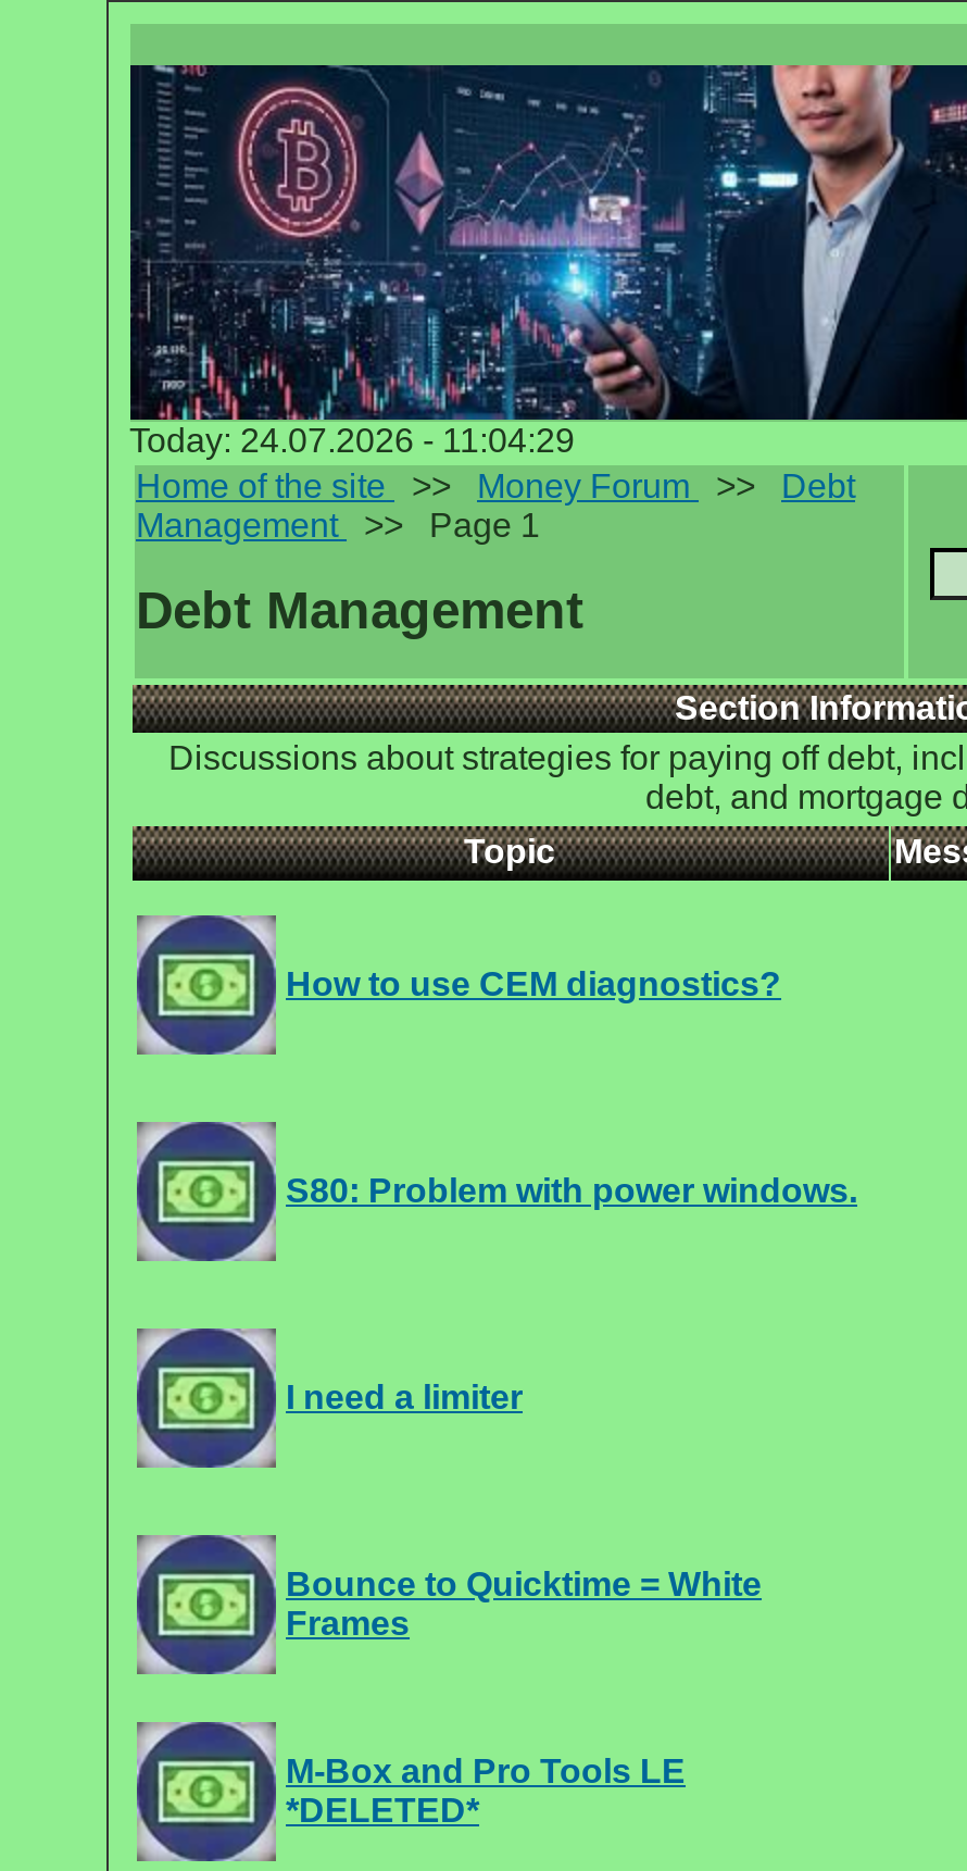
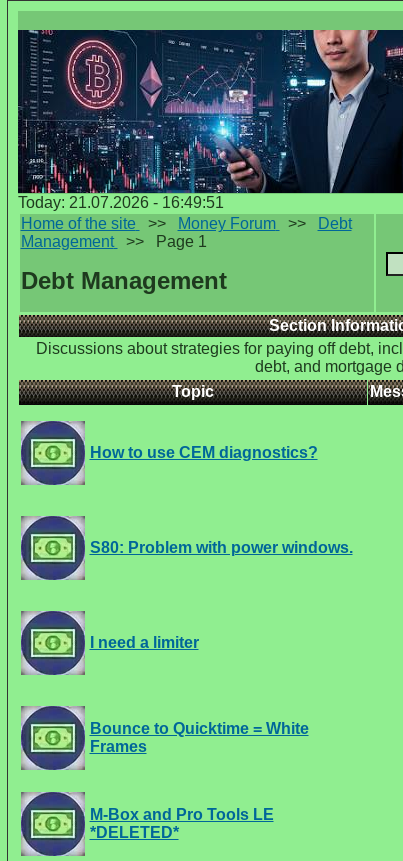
[129,422,575,459] Today: 24.07.2026 - 11:04:29 -> [17,194,223,211] Today: 21.07.2026 - 16:49:51

